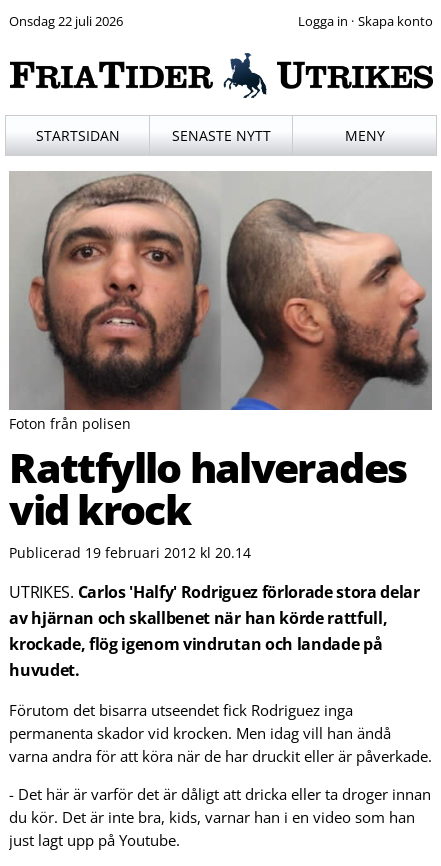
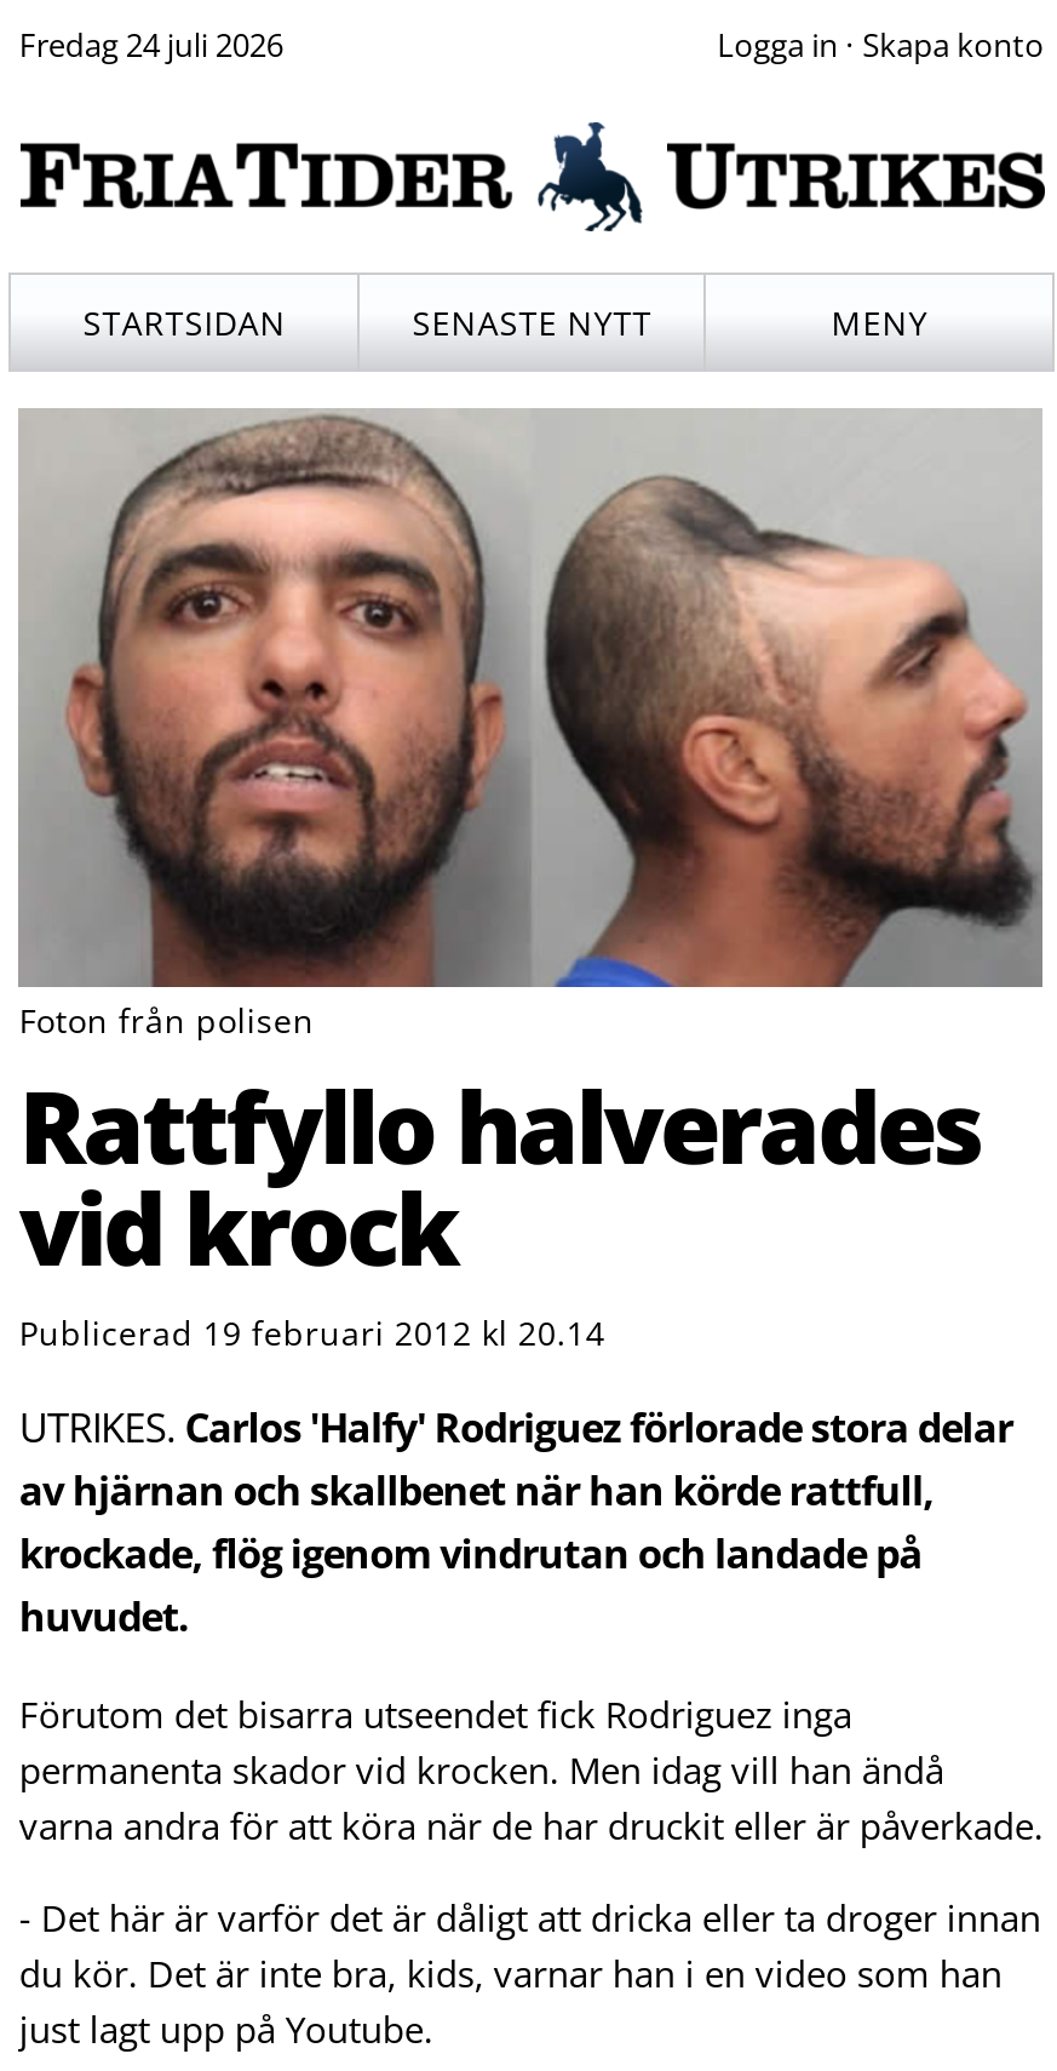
[9,12,123,30] Onsdag 22 juli 2026 -> [19,24,283,67] Fredag 24 juli 2026

